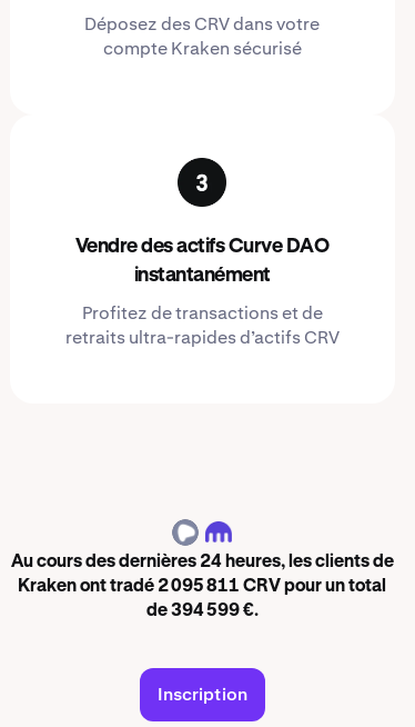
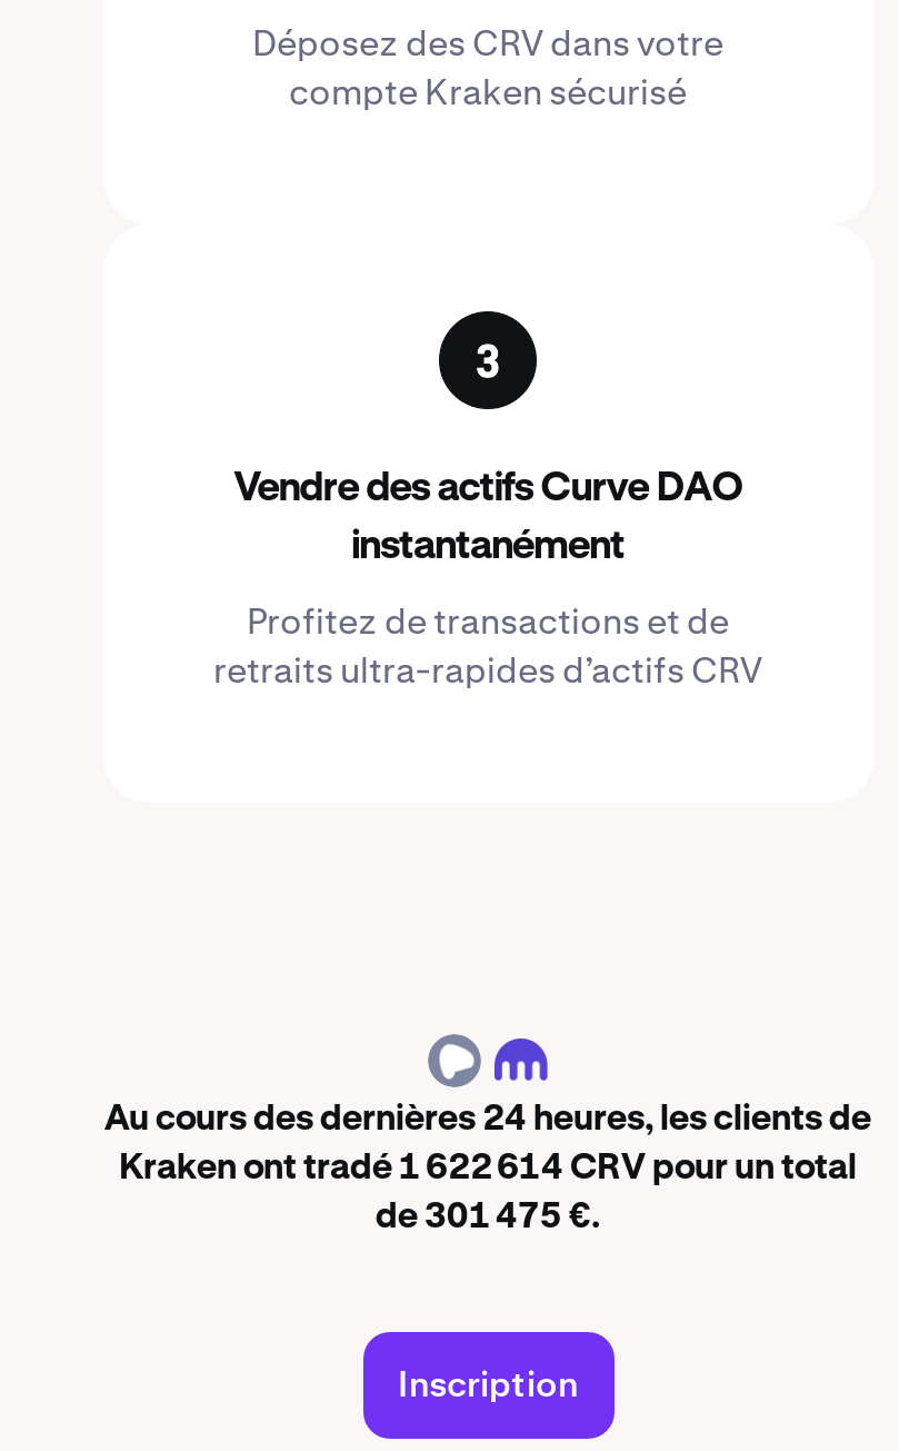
[18,578,386,596] Kraken ont tradé 2 095 811 CRV pour un total -> [119,1153,857,1188] Kraken ont tradé 1 622 614 CRV pour un total
[146,603,258,621] de 394 599 €. -> [376,1201,600,1237] de 301 475 €.

